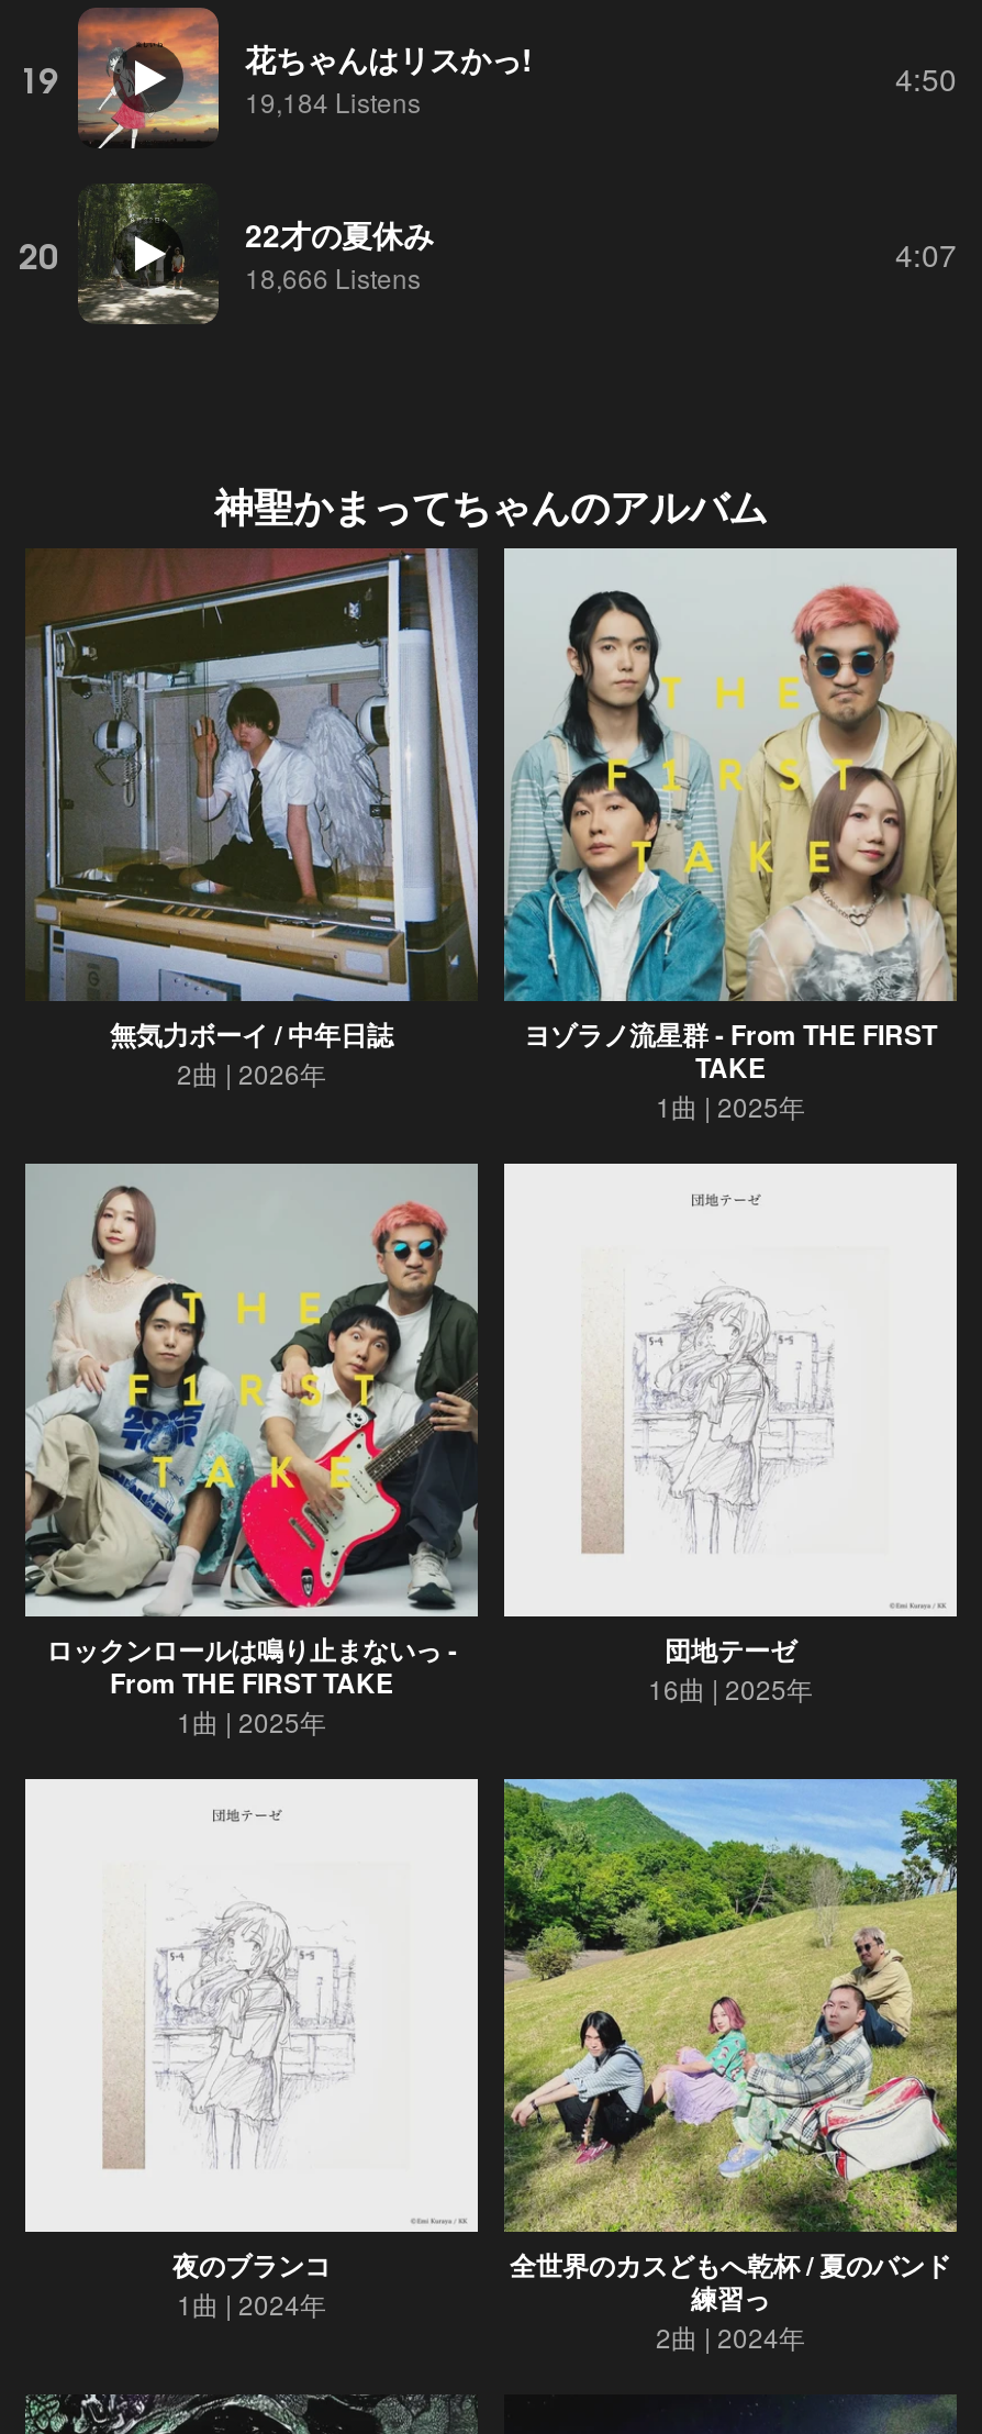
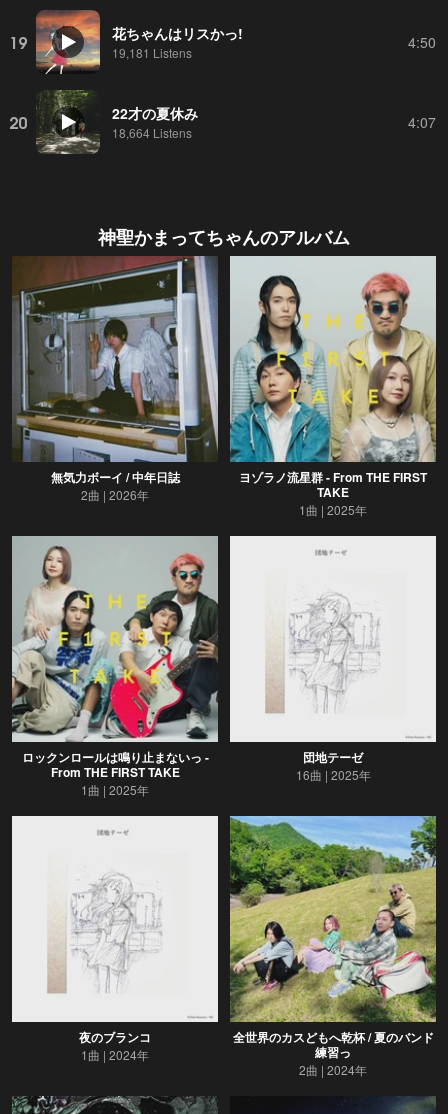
[245,81,421,119] 19,184 Listens -> [112,43,192,60] 19,181 Listens
[245,257,421,294] 18,666 Listens -> [112,123,192,140] 18,664 Listens

